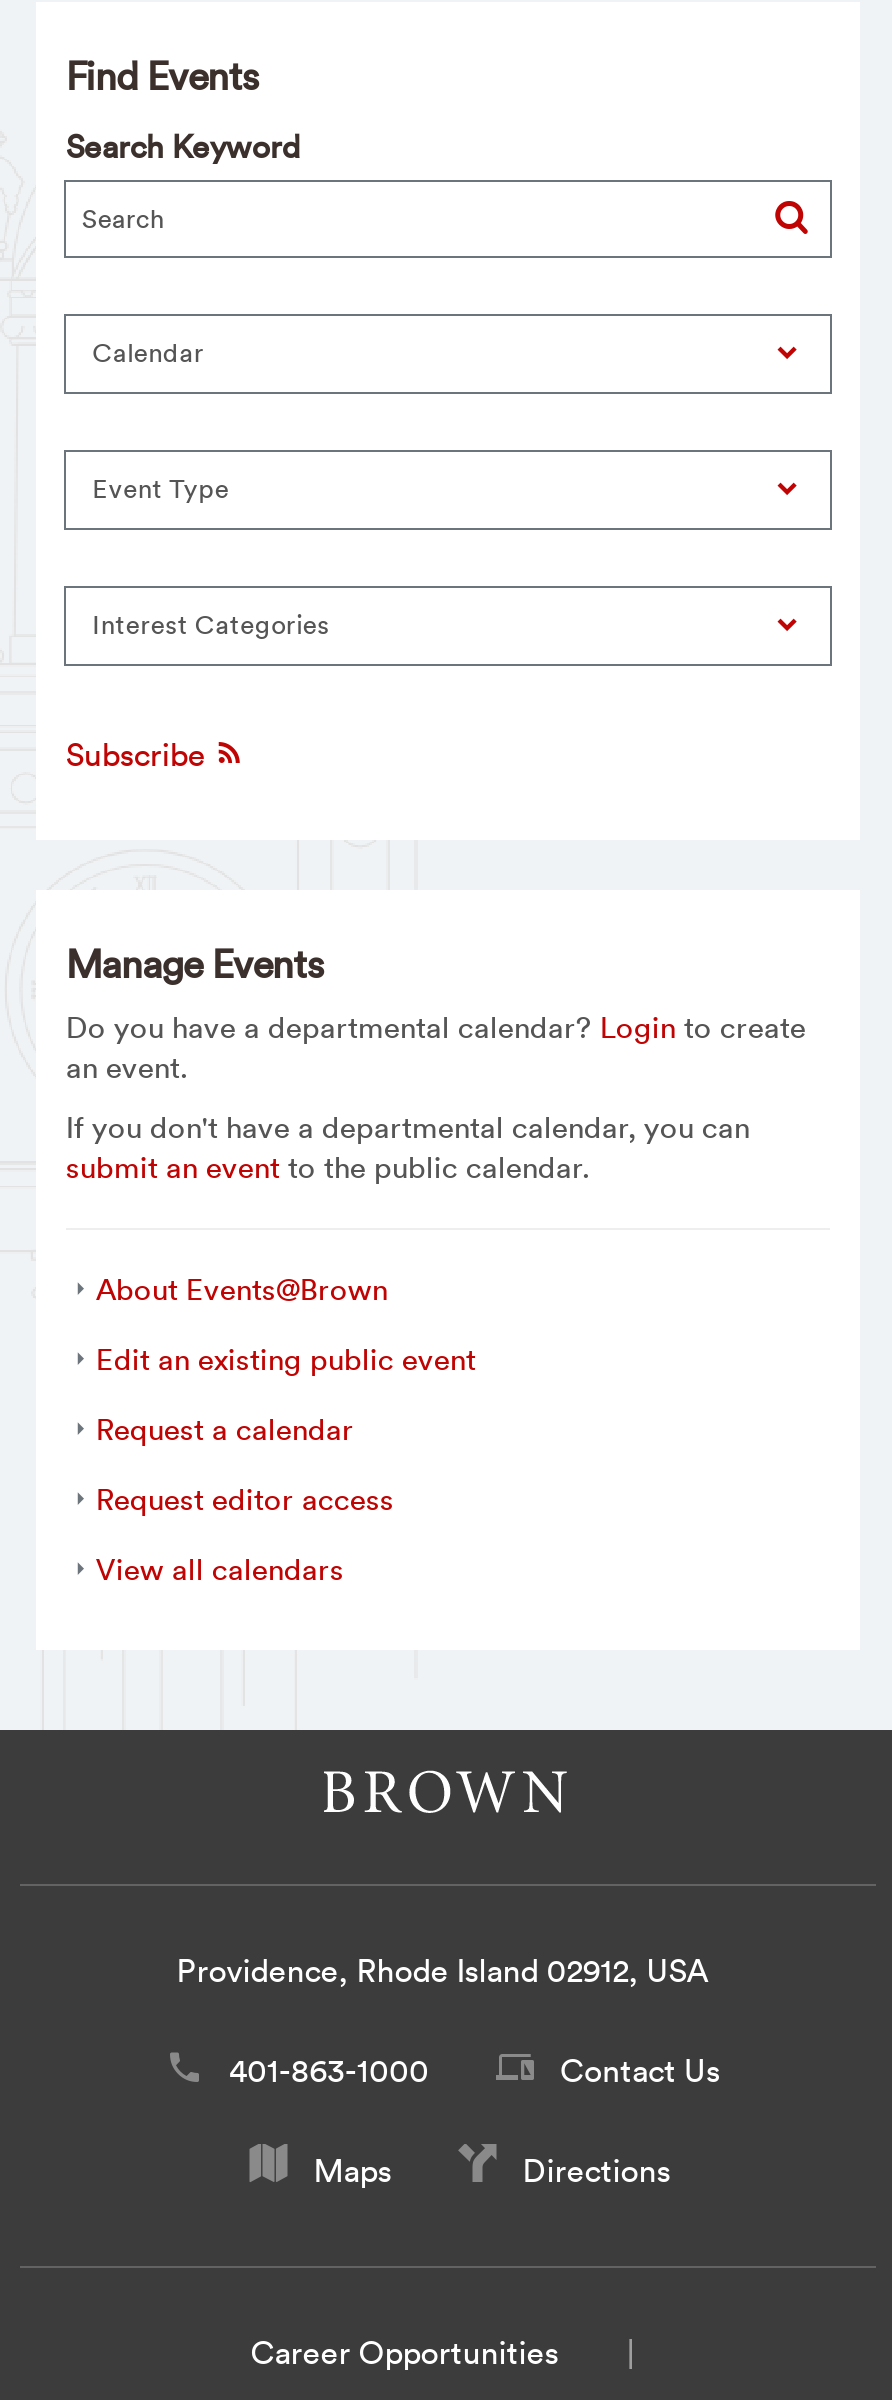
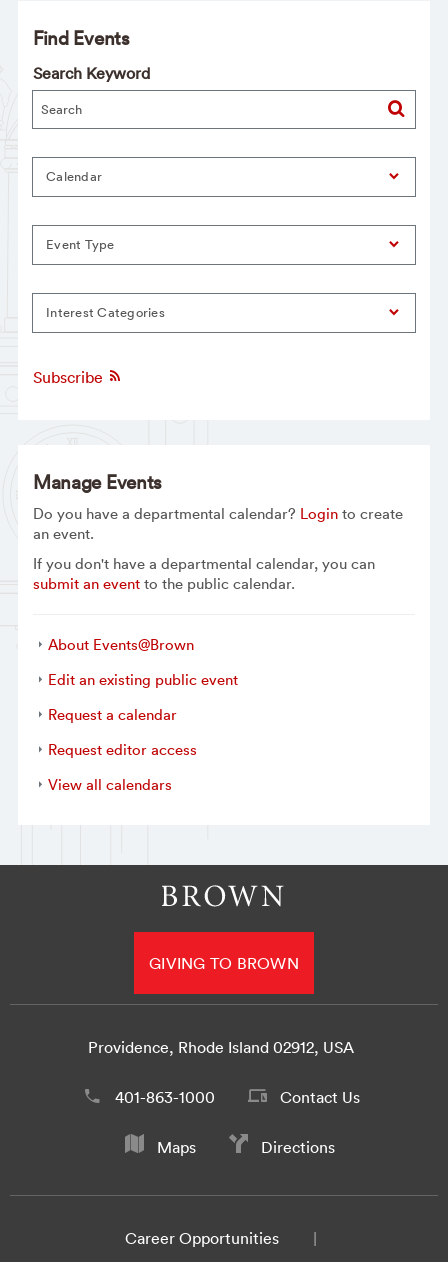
none -> [149,953,299,973] GIVING TO BROWN

